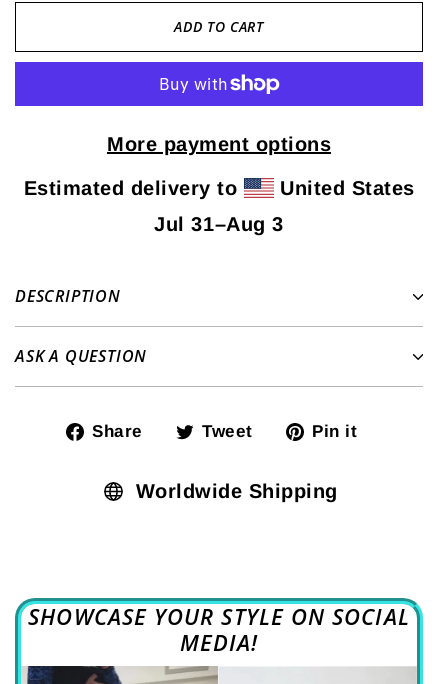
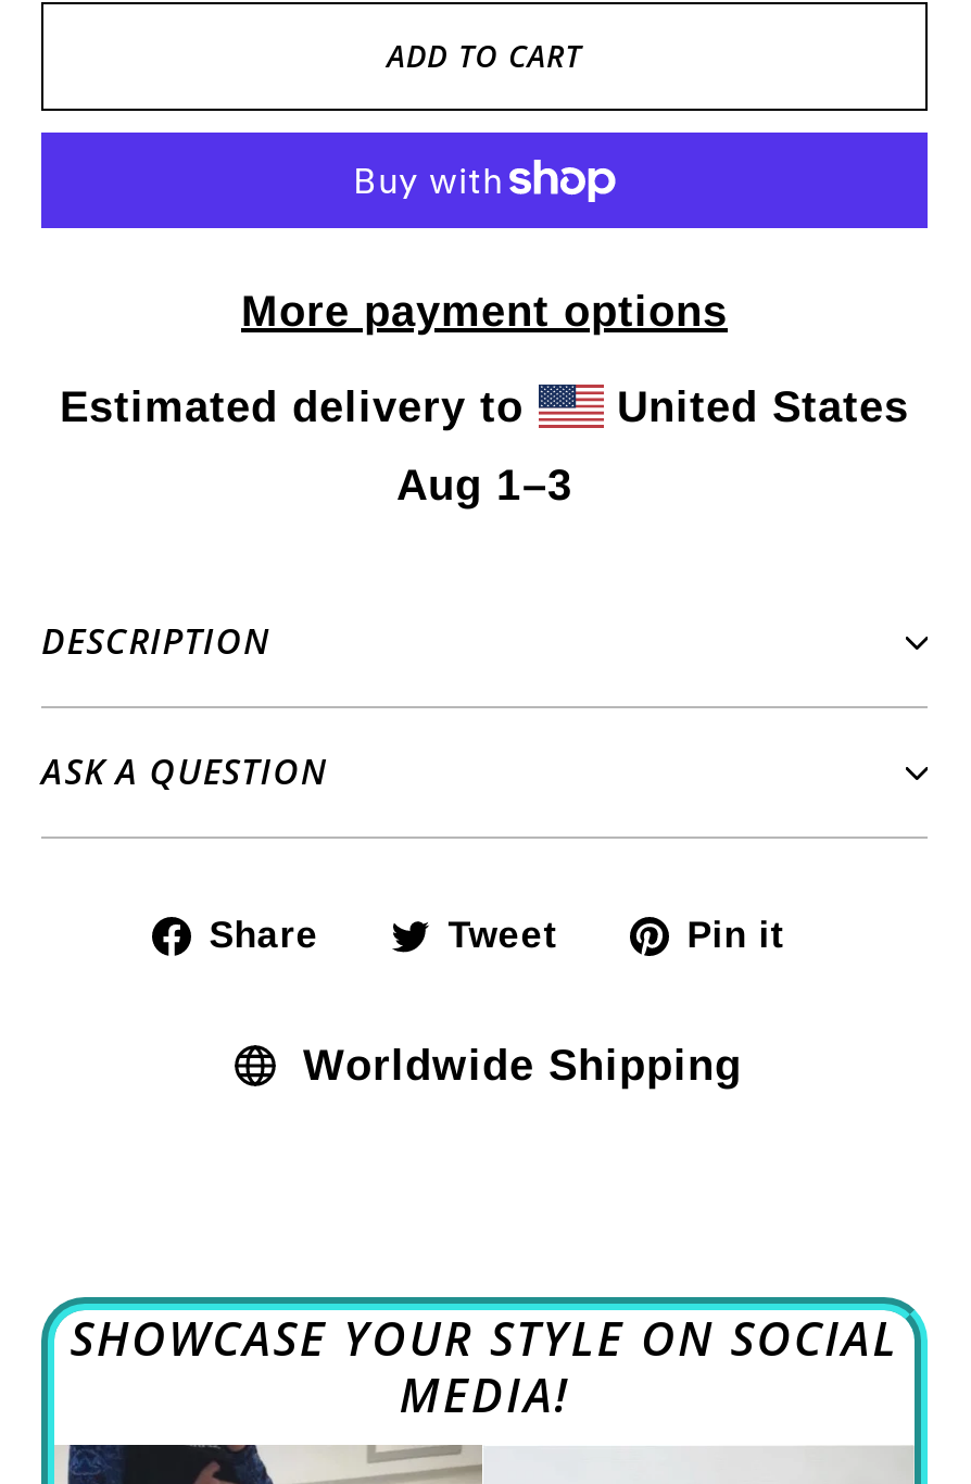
[154,213,284,235] Jul 31–Aug 3 -> [396,461,572,509] Aug 1–3

